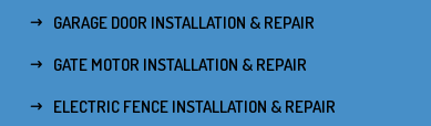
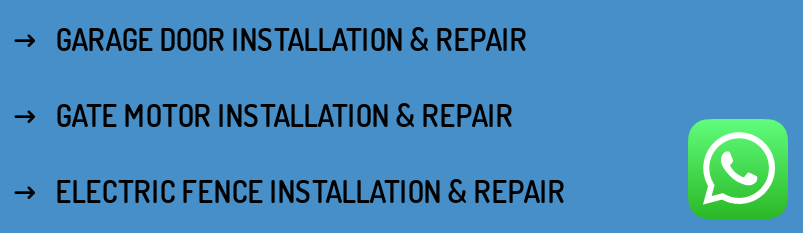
none -> [686,118,790,222] [image]

